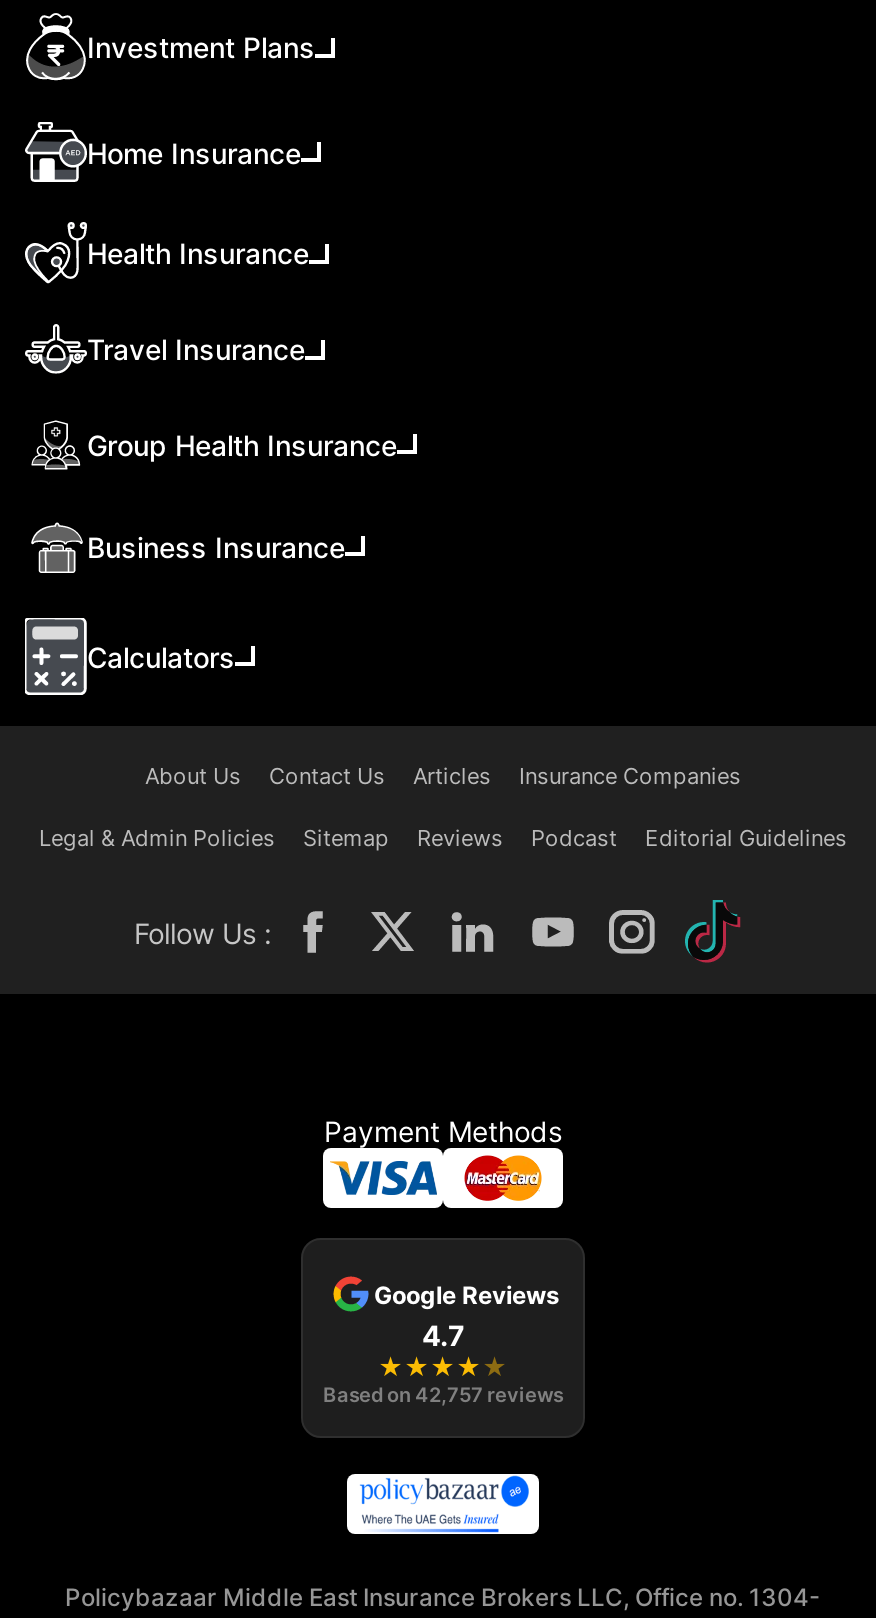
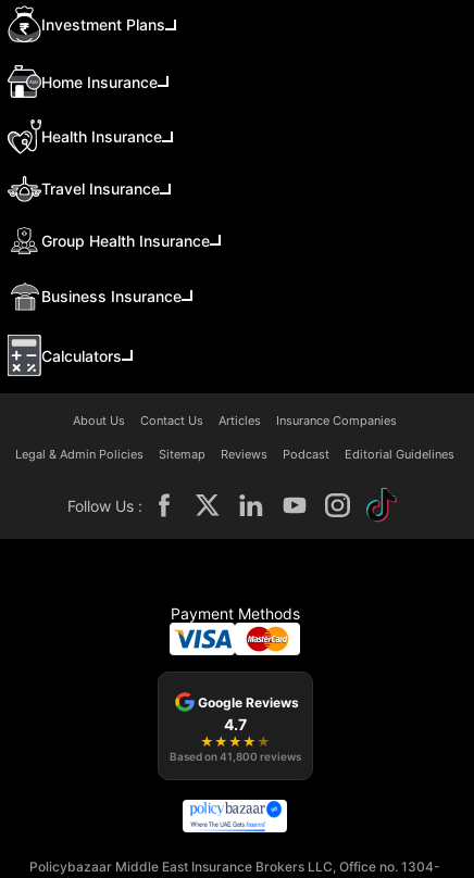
[323,1382,563,1406] Based on 42,757 reviews -> [169,750,301,763] Based on 41,800 reviews

